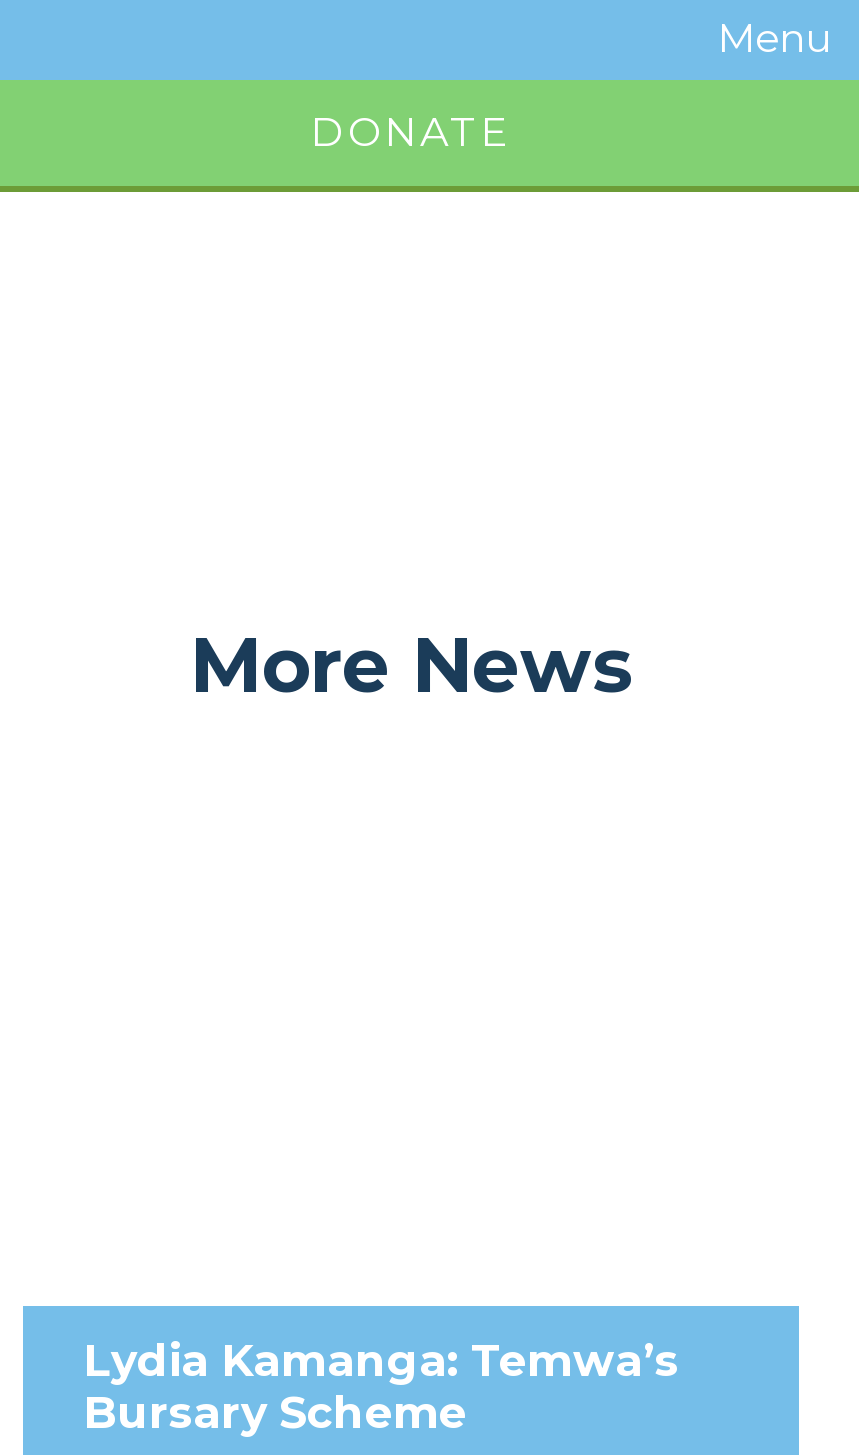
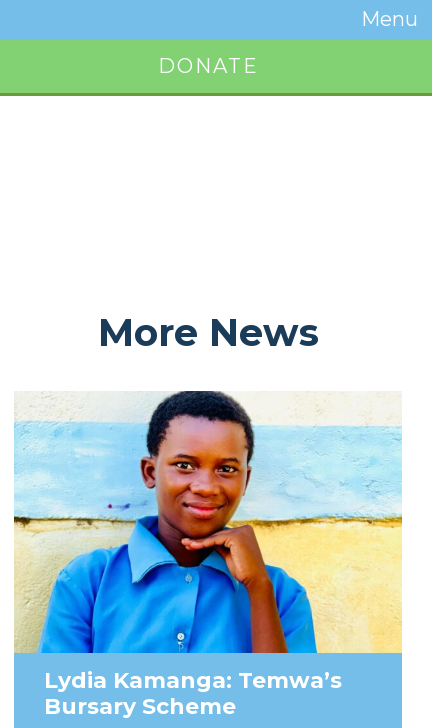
none -> [13,390,403,654] [image]

